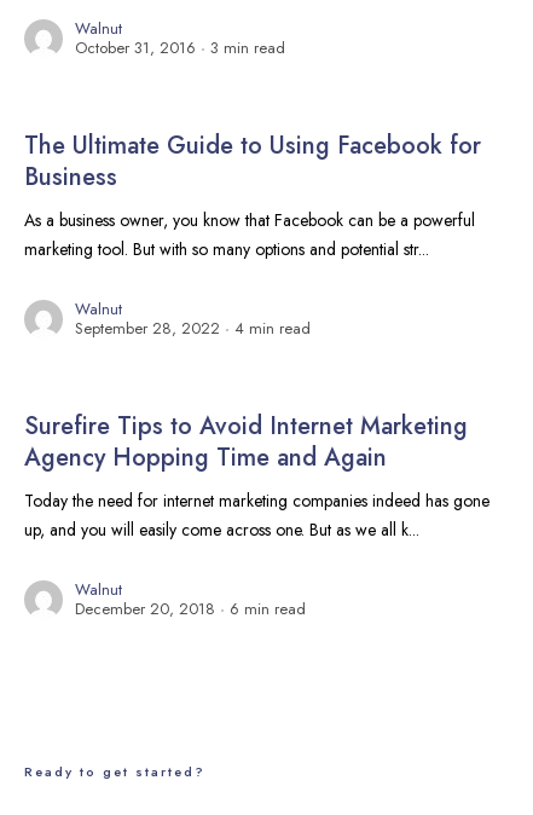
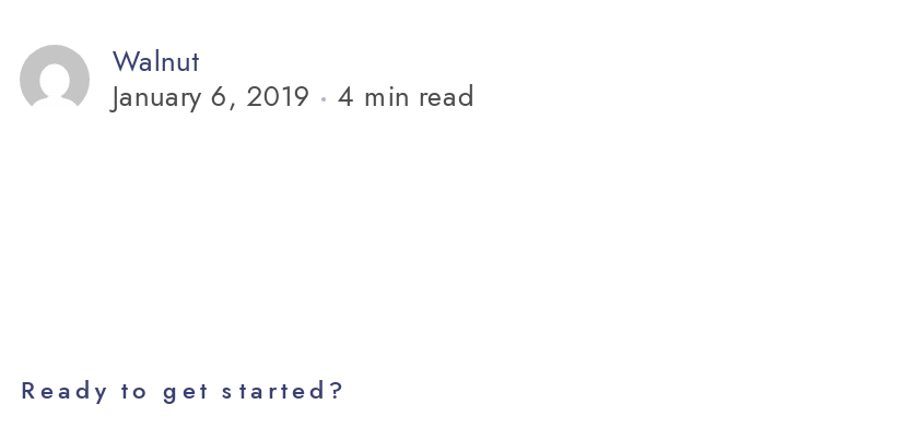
[25,37,482,340] October 31, 2016 | 3 min read | The Ultimate Guide to Using Facebook for | Business | As a business owner, you know that Facebook can be a powerful | marketing tool. But with so many options and potential str... | Walnut | September 28, 2022 -> [112,75,311,116] January 6, 2019
[25,409,490,621] Surefire Tips to Avoid Internet Marketing | Agency Hopping Time and Again | Today the need for internet marketing companies indeed has gone | up, and you will easily come across one. But as we all k... | Walnut | December 20, 2018 | 6 min read -> none

